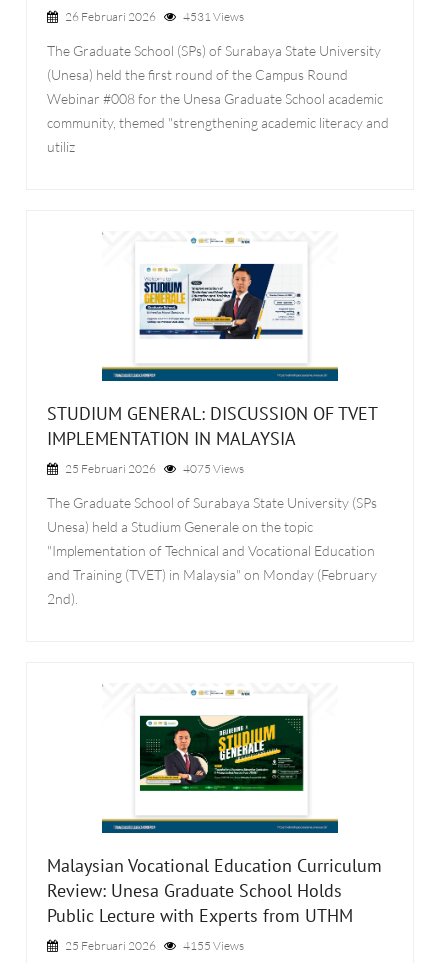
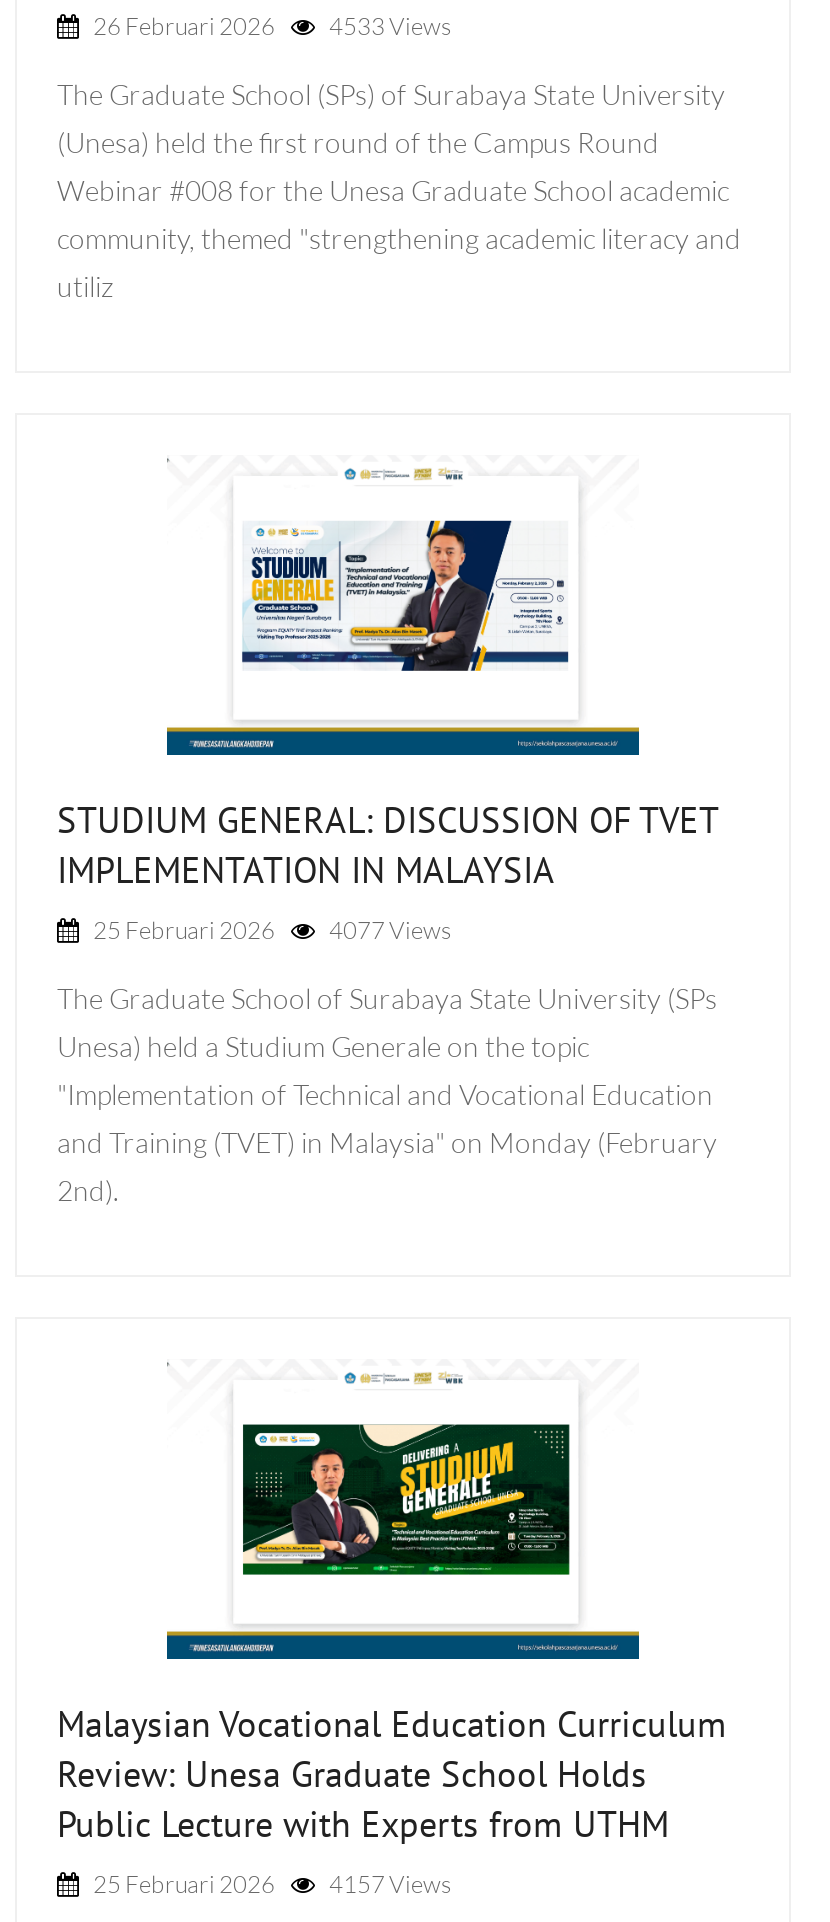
[63,9,244,24] 26 Februari 2026 4531 Views -> [89,11,451,41] 26 Februari 2026 4533 Views
[63,461,244,476] 25 Februari 2026 4075 Views -> [89,915,451,945] 25 Februari 2026 4077 Views
[63,938,244,953] 25 Februari 2026 4155 Views -> [89,1869,451,1899] 25 Februari 2026 4157 Views

